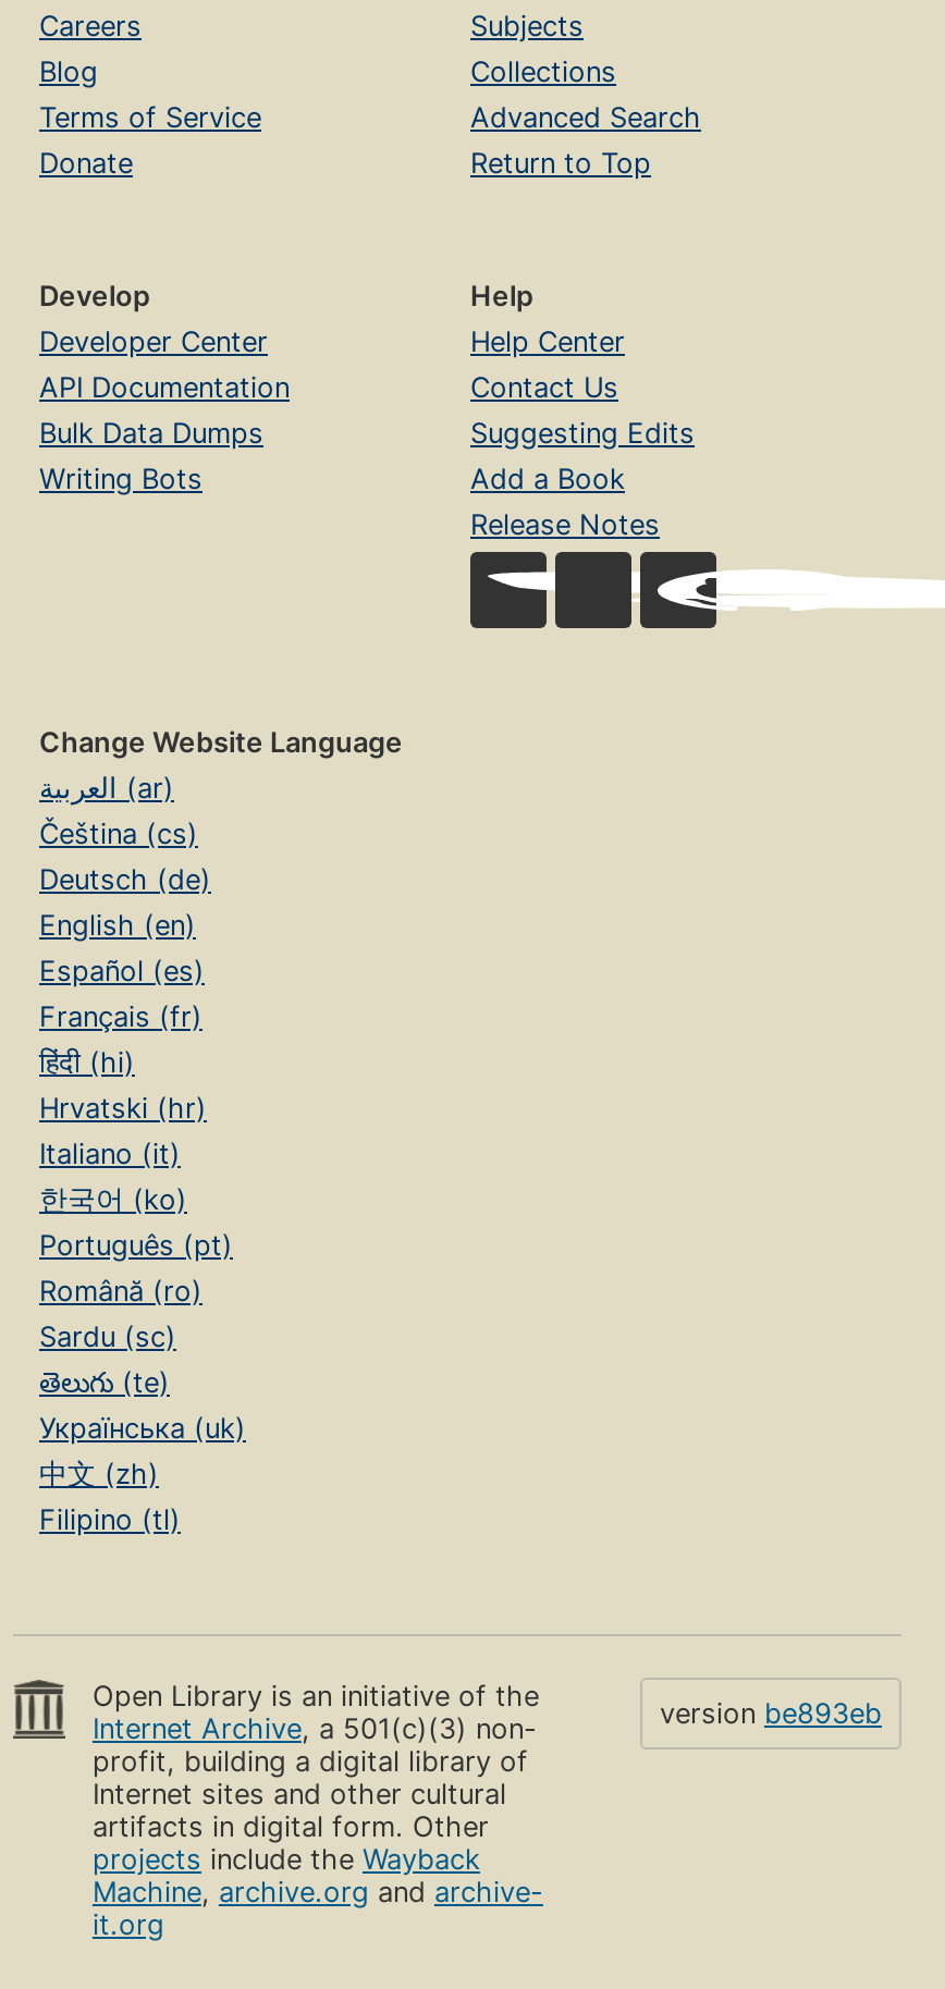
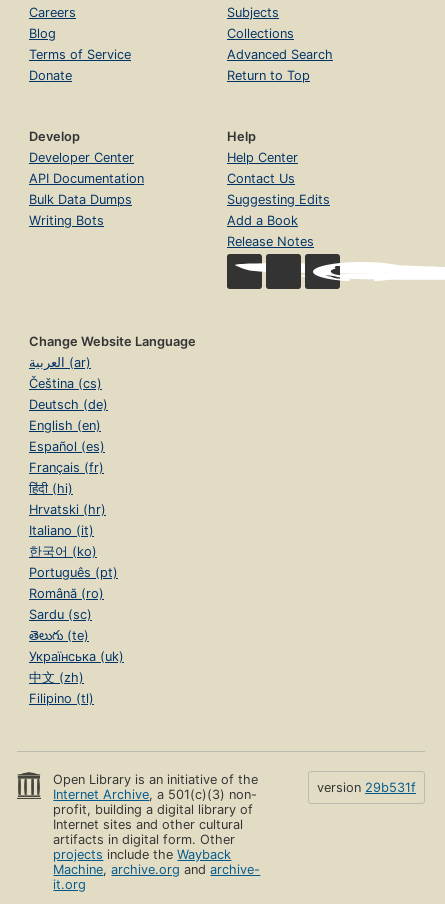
[660,1697,882,1730] version be893eb -> [317,780,416,795] version 29b531f

